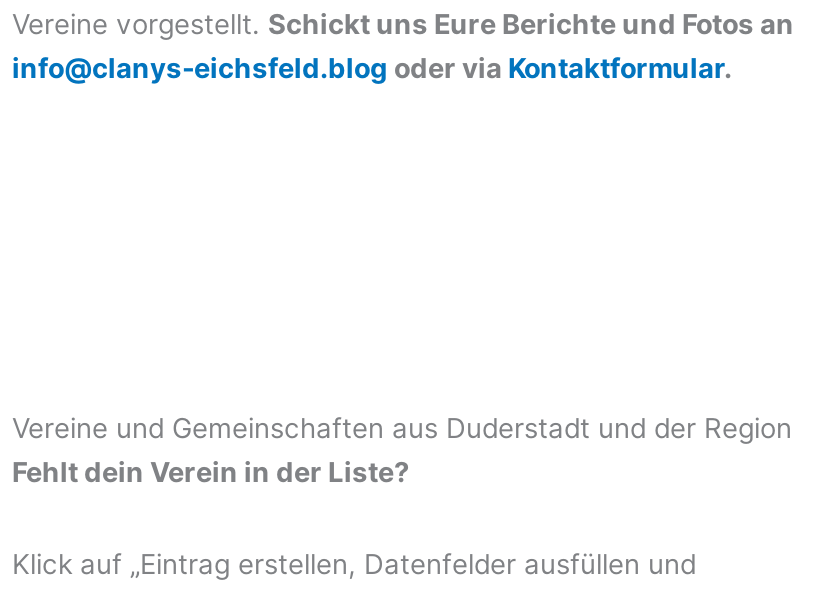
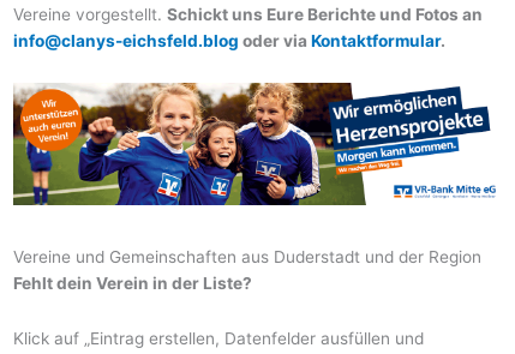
none -> [12,82,497,206] [image]

